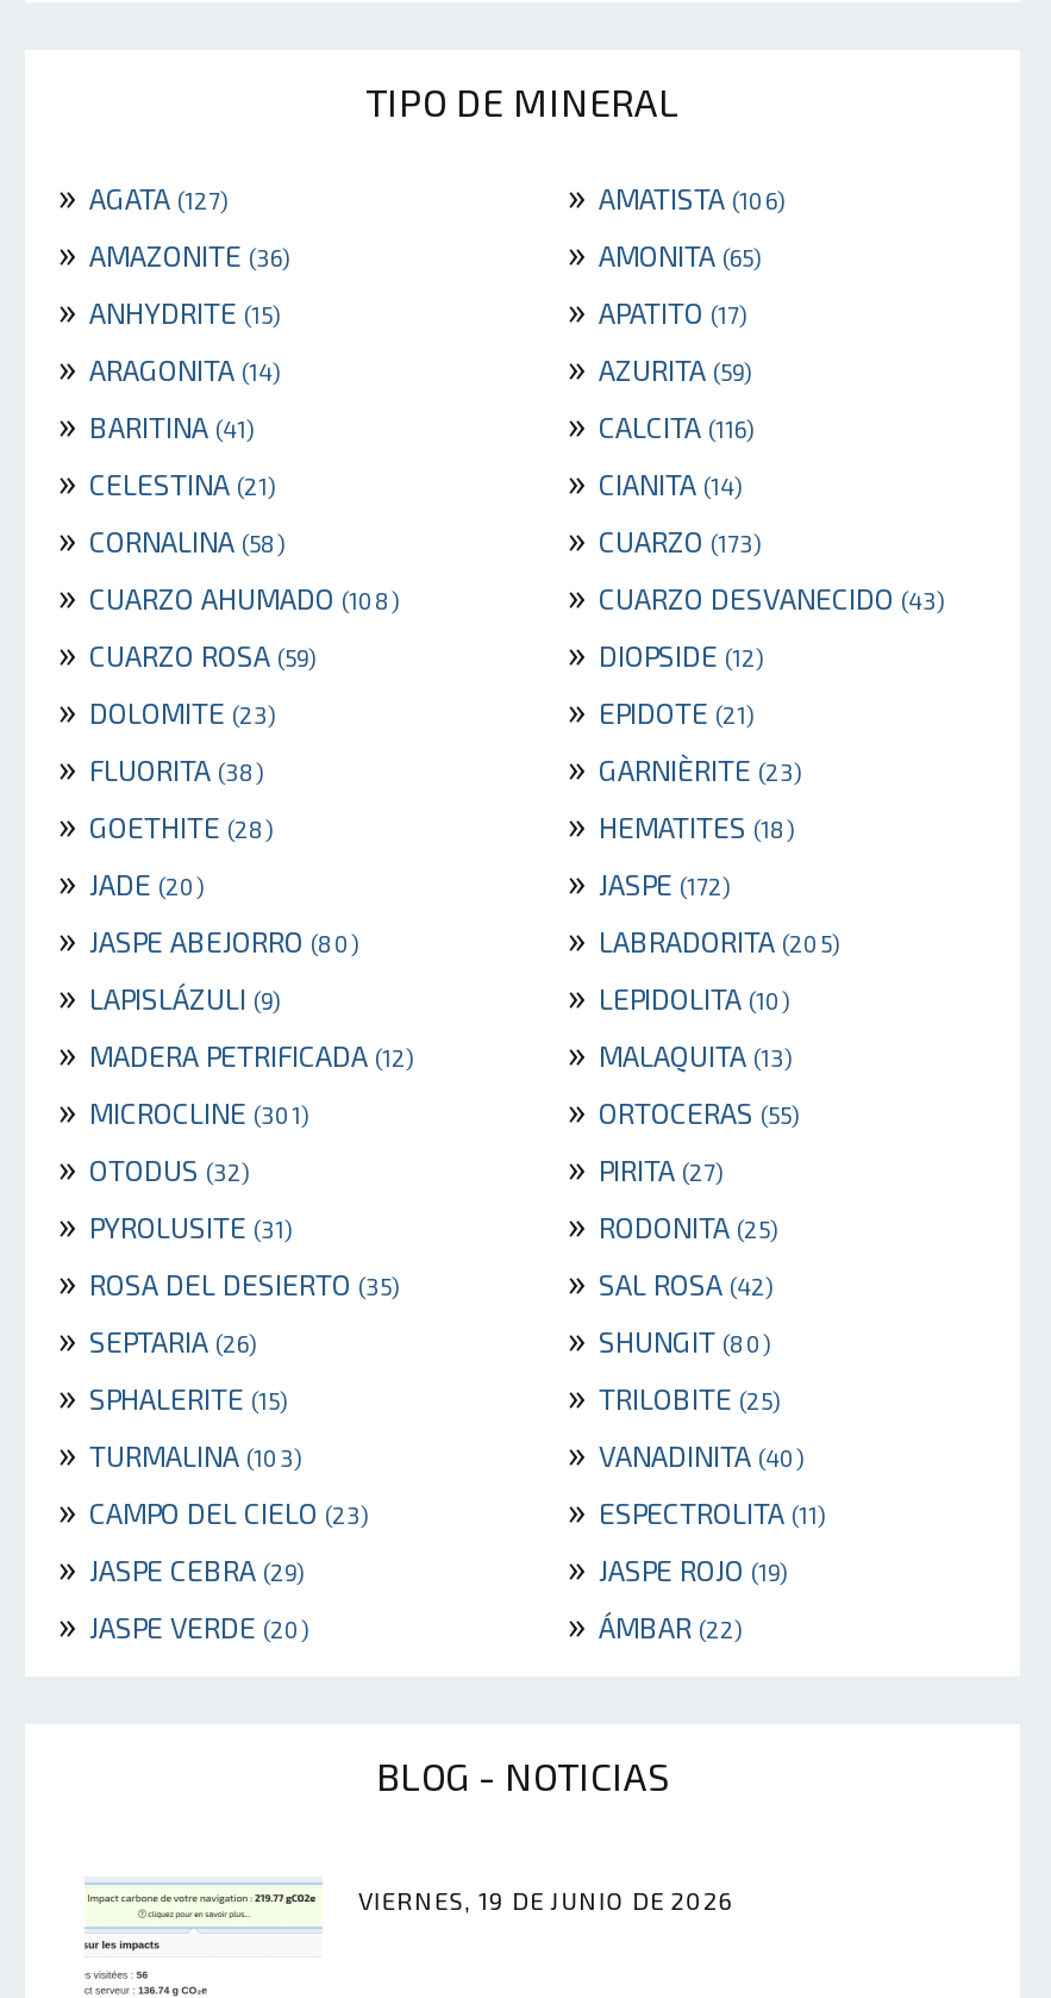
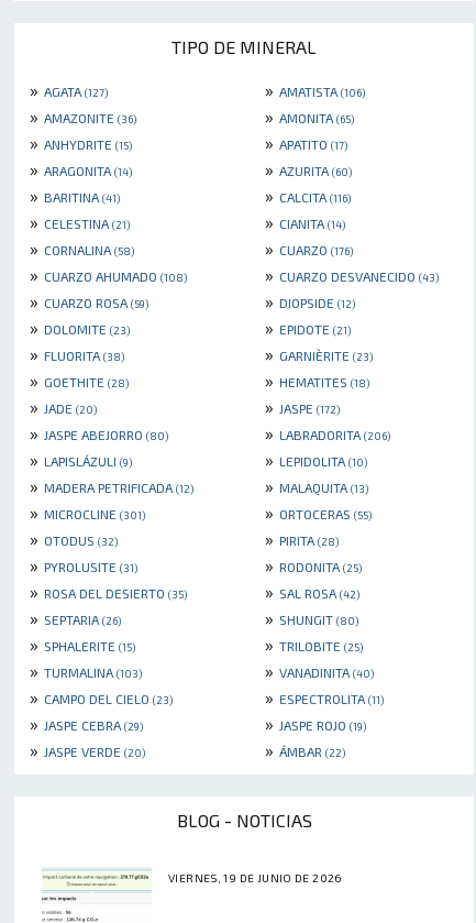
[558,344,751,389] » AZURITA (59) -> [261,159,352,180] » AZURITA (60)
[558,515,761,560] » CUARZO (173) -> [261,238,353,259] » CUARZO (176)
[558,915,839,960] » LABRADORITA (205) -> [261,423,390,444] » LABRADORITA (206)
[558,1144,722,1189] » PIRITA (27) -> [261,528,339,549] » PIRITA (28)

